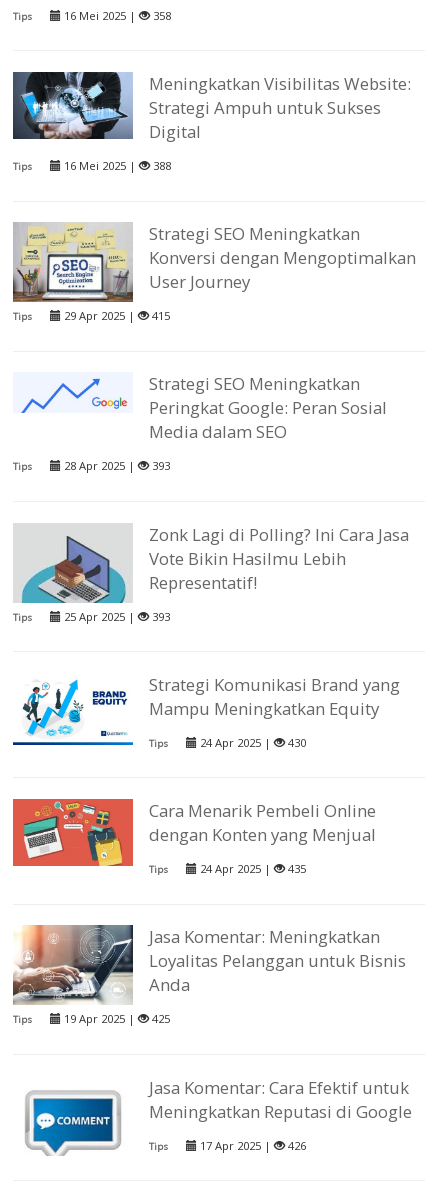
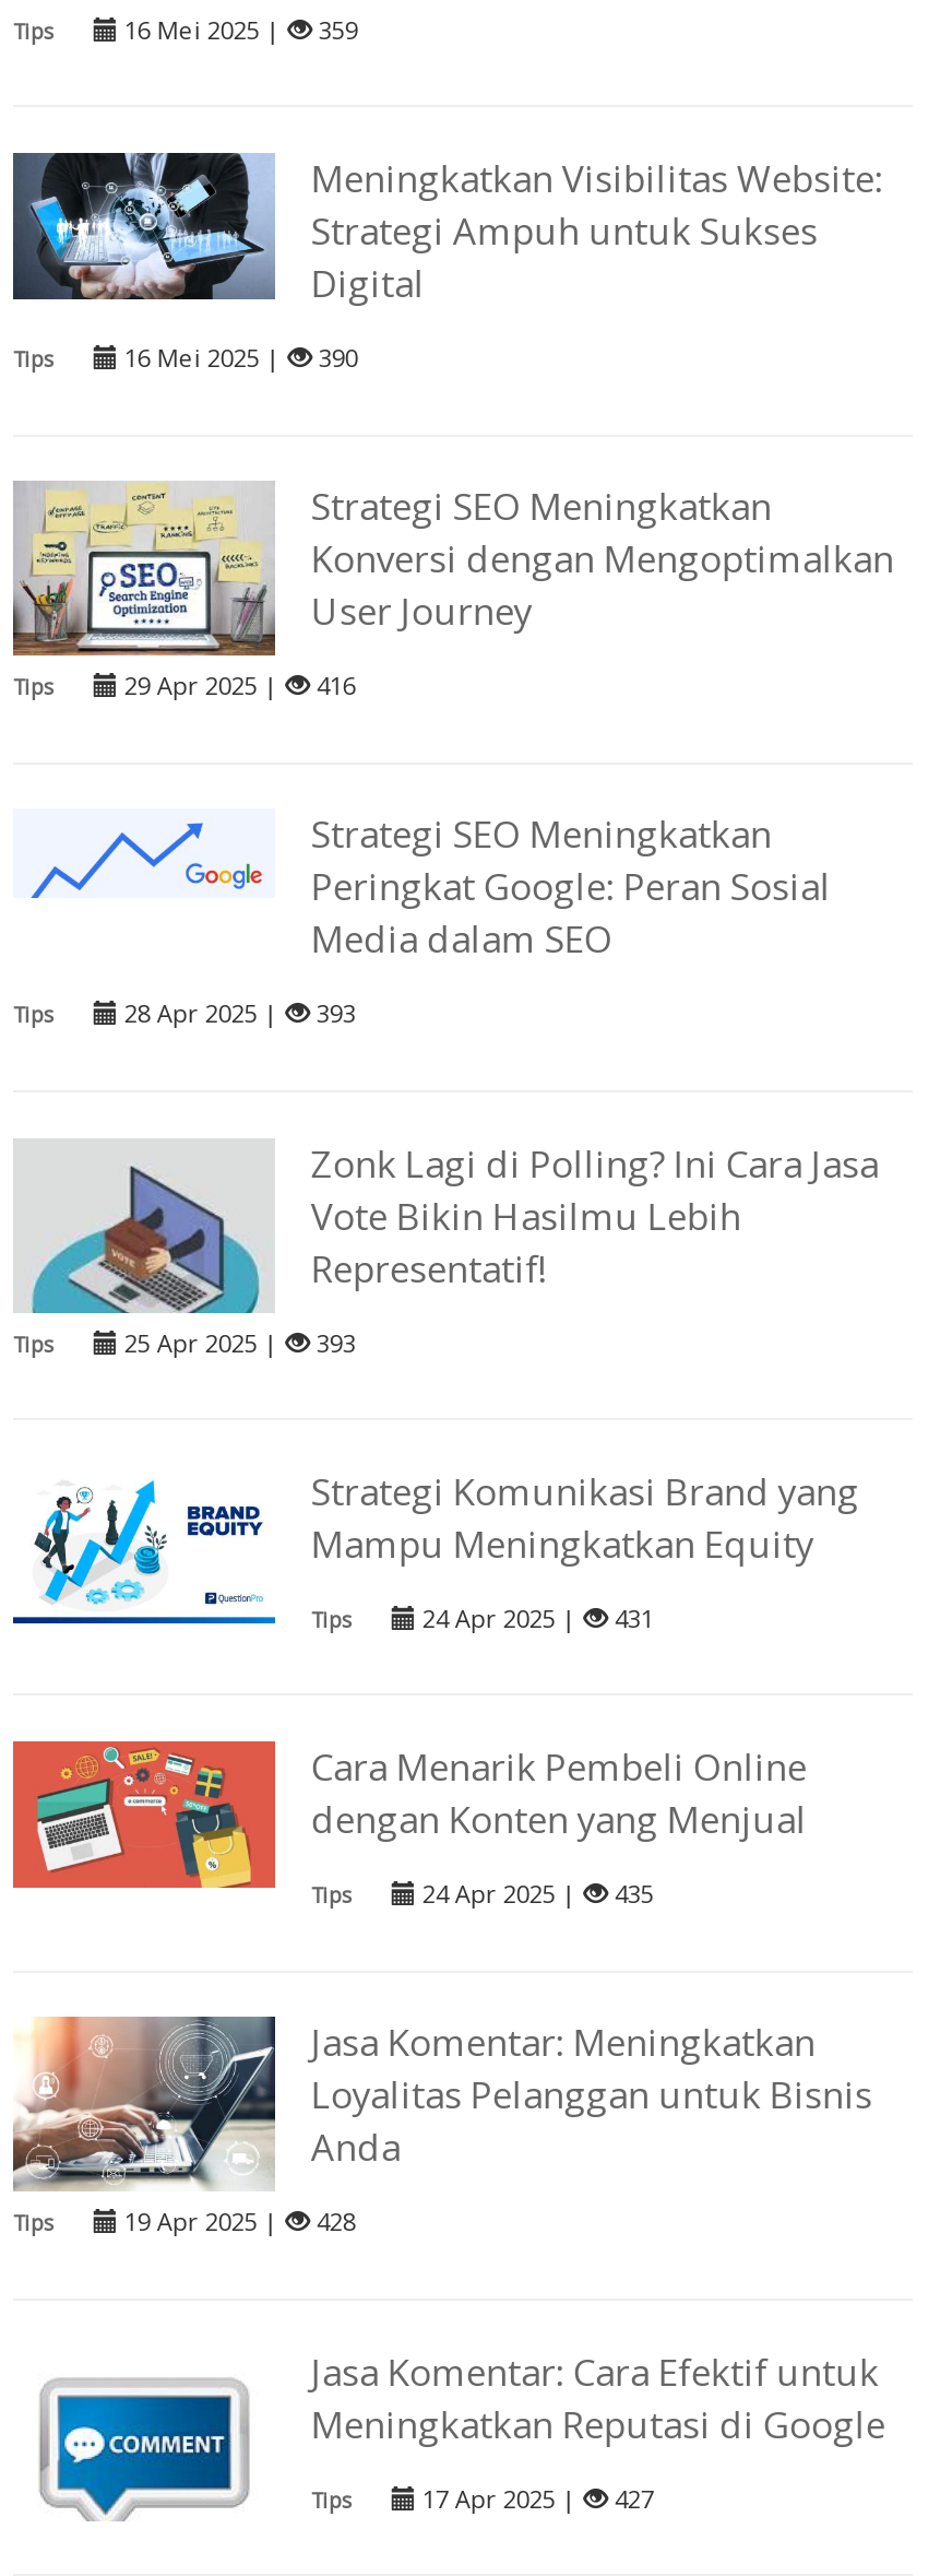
[150,8,171,23] 358 -> [312,13,358,45] 359
[150,158,171,173] 388 -> [312,341,358,374] 390
[149,308,170,323] 415 -> [310,669,356,702] 416
[285,735,306,750] 430 -> [608,1601,654,1634] 431
[149,1011,170,1026] 425 -> [310,2205,356,2238] 428
[285,1137,306,1152] 426 -> [608,2481,654,2514] 427

